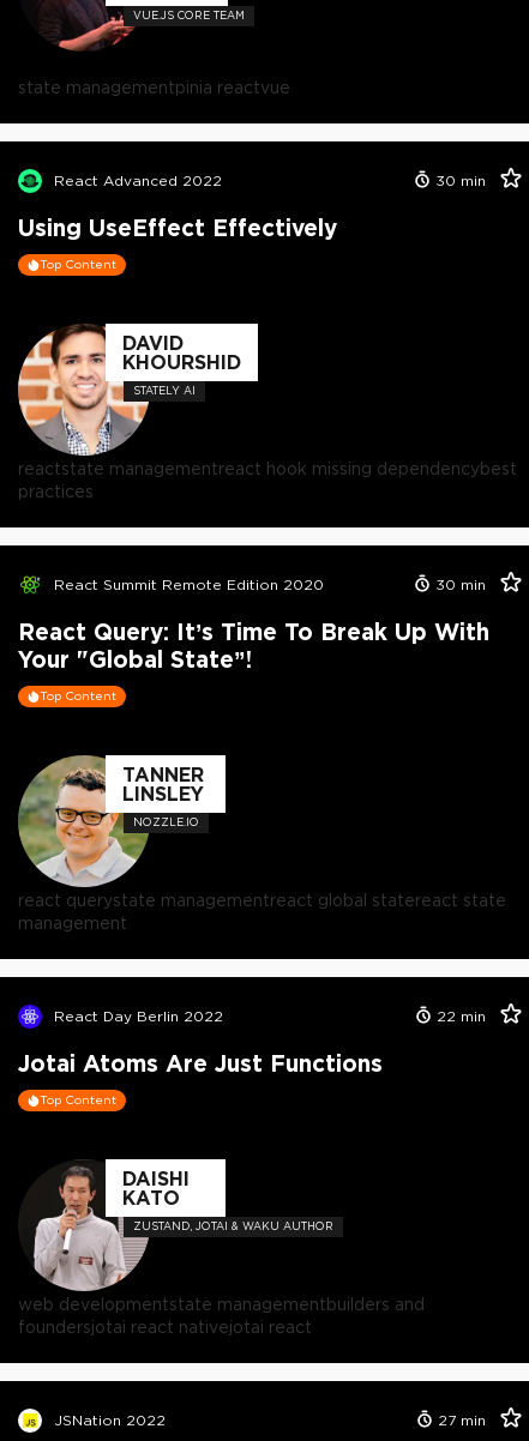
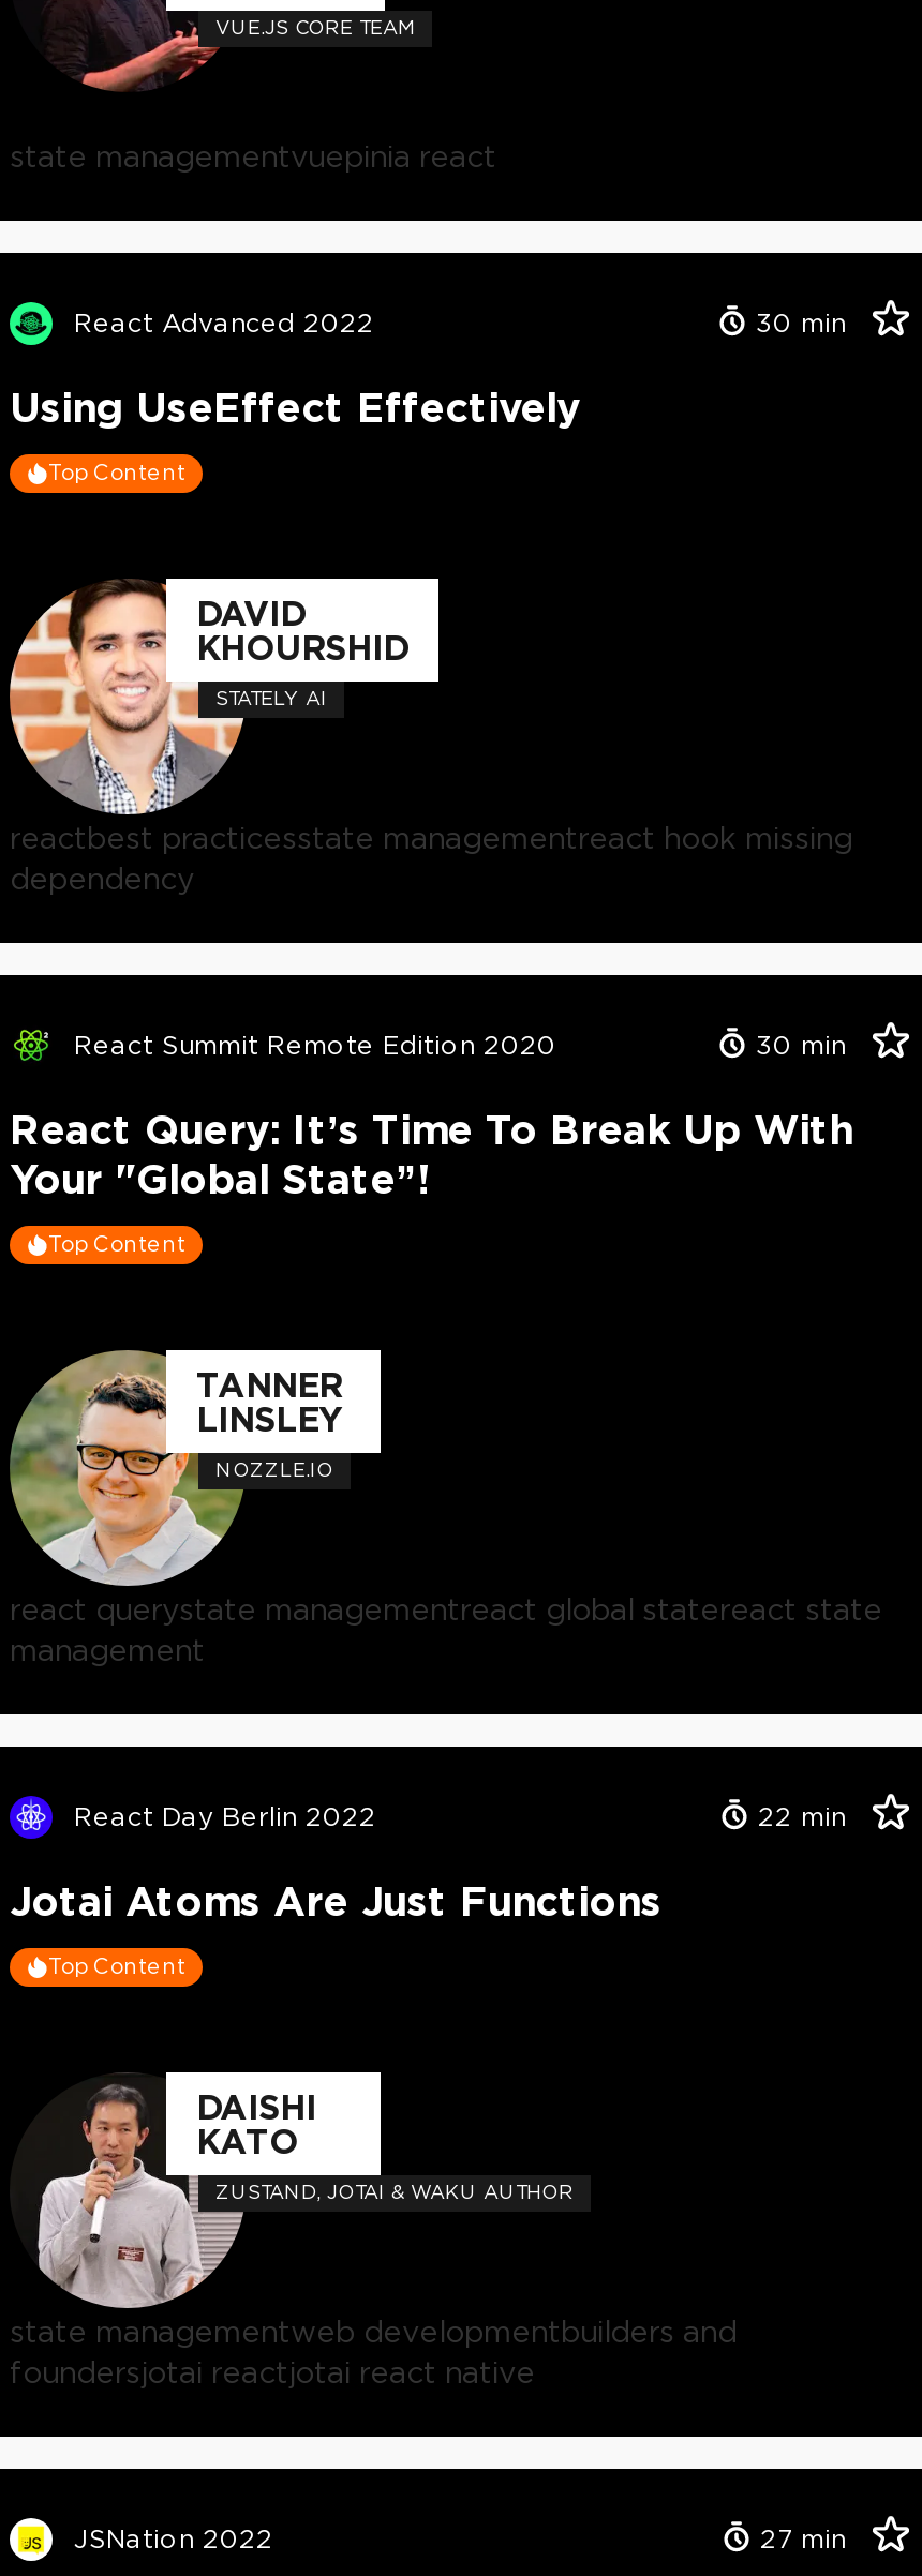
[18,77,290,97] state managementpinia reactvue -> [10,138,496,173] state managementvuepinia react
[18,459,517,501] reactstate managementreact hook missing dependencybest | practices -> [10,820,852,895] reactbest practicesstate managementreact hook missing | dependency
[18,1294,425,1313] web developmentstate managementbuilders and -> [10,2313,737,2348] state managementweb developmentbuilders and
[18,1317,312,1336] foundersjotai react nativejotai react -> [10,2354,535,2388] foundersjotai reactjotai react native

